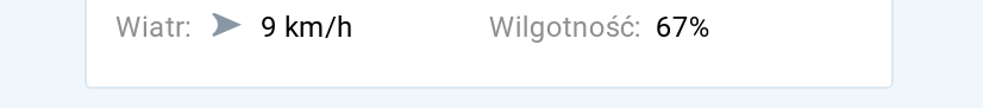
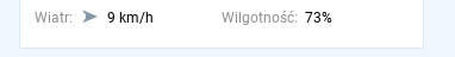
[489,11,710,44] Wilgotność: 67% -> [221,9,332,26] Wilgotność: 73%

